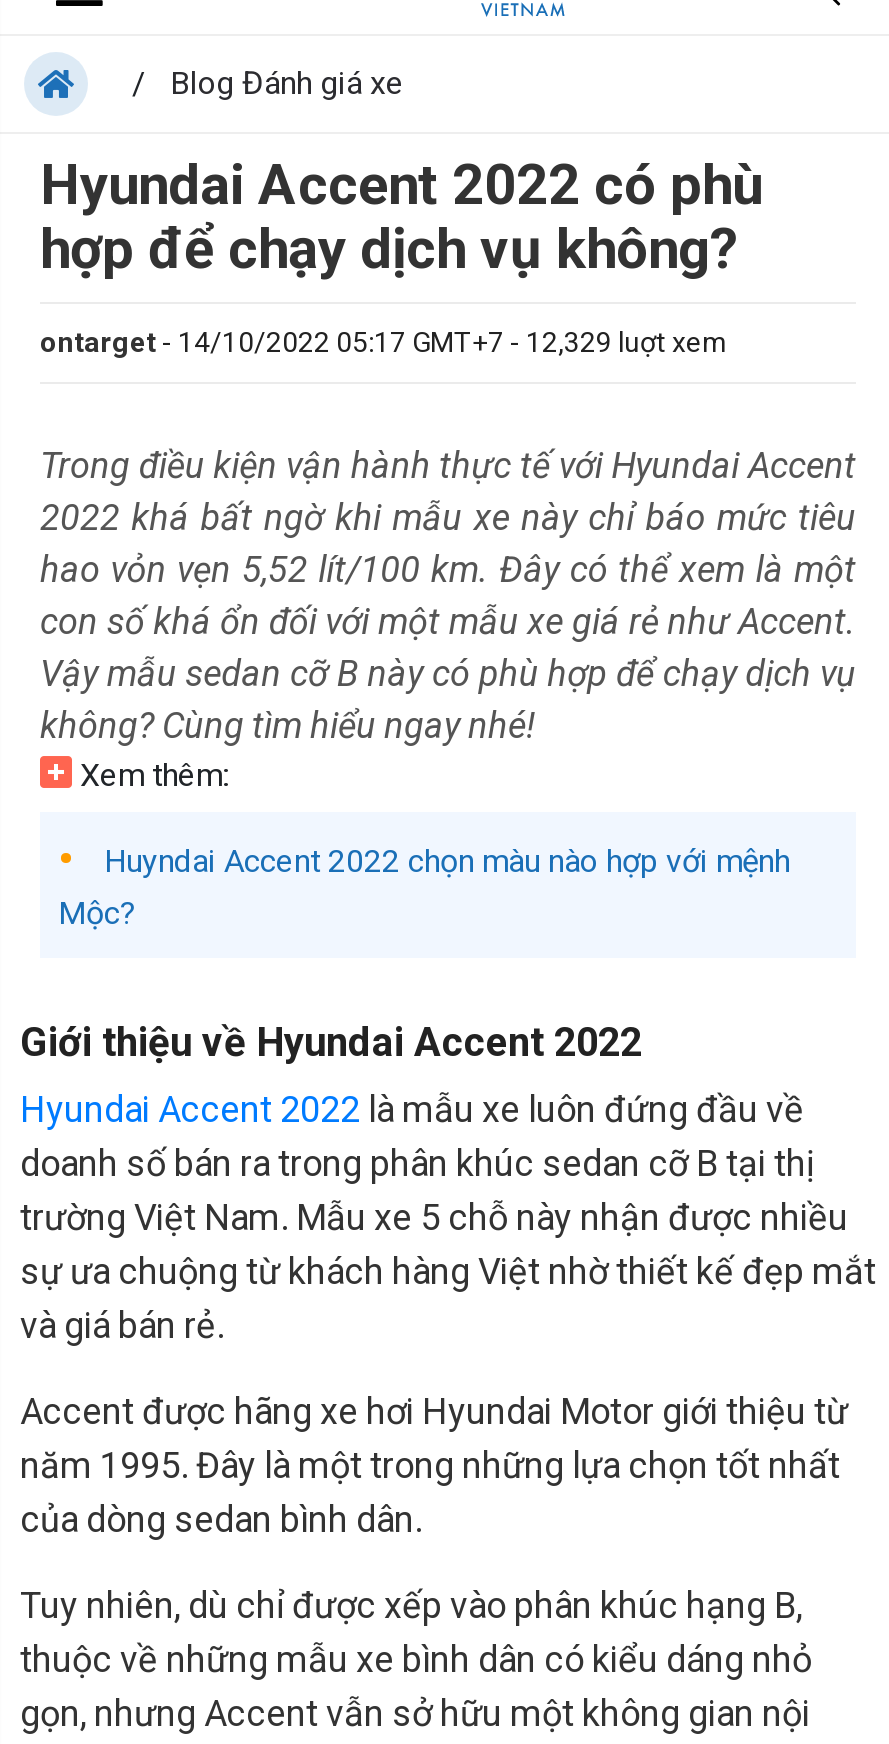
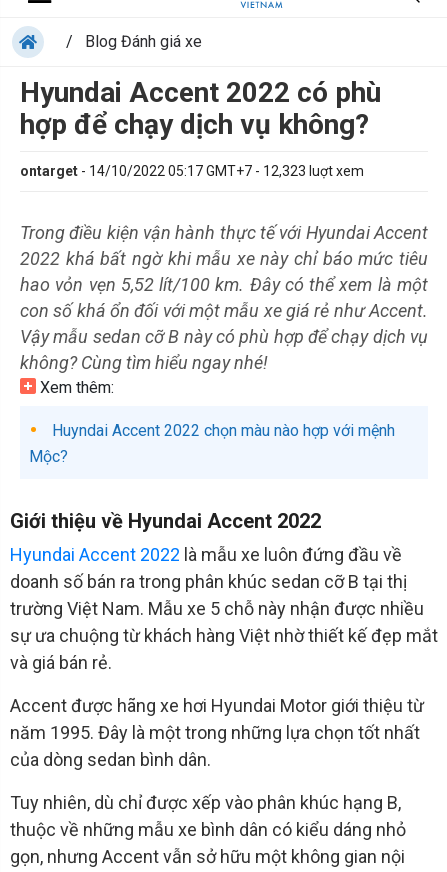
[40,326,728,358] ontarget - 14/10/2022 05:17 GMT+7 - 12,329 luợt xem -> [20,163,364,179] ontarget - 14/10/2022 05:17 GMT+7 - 12,323 luợt xem

